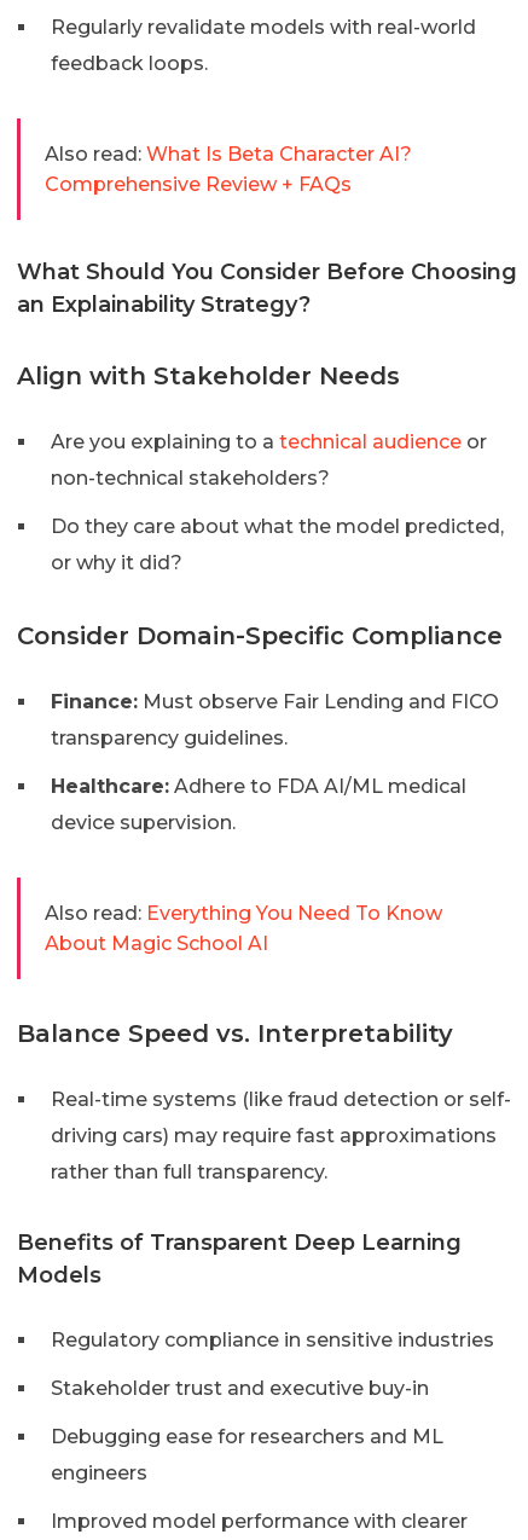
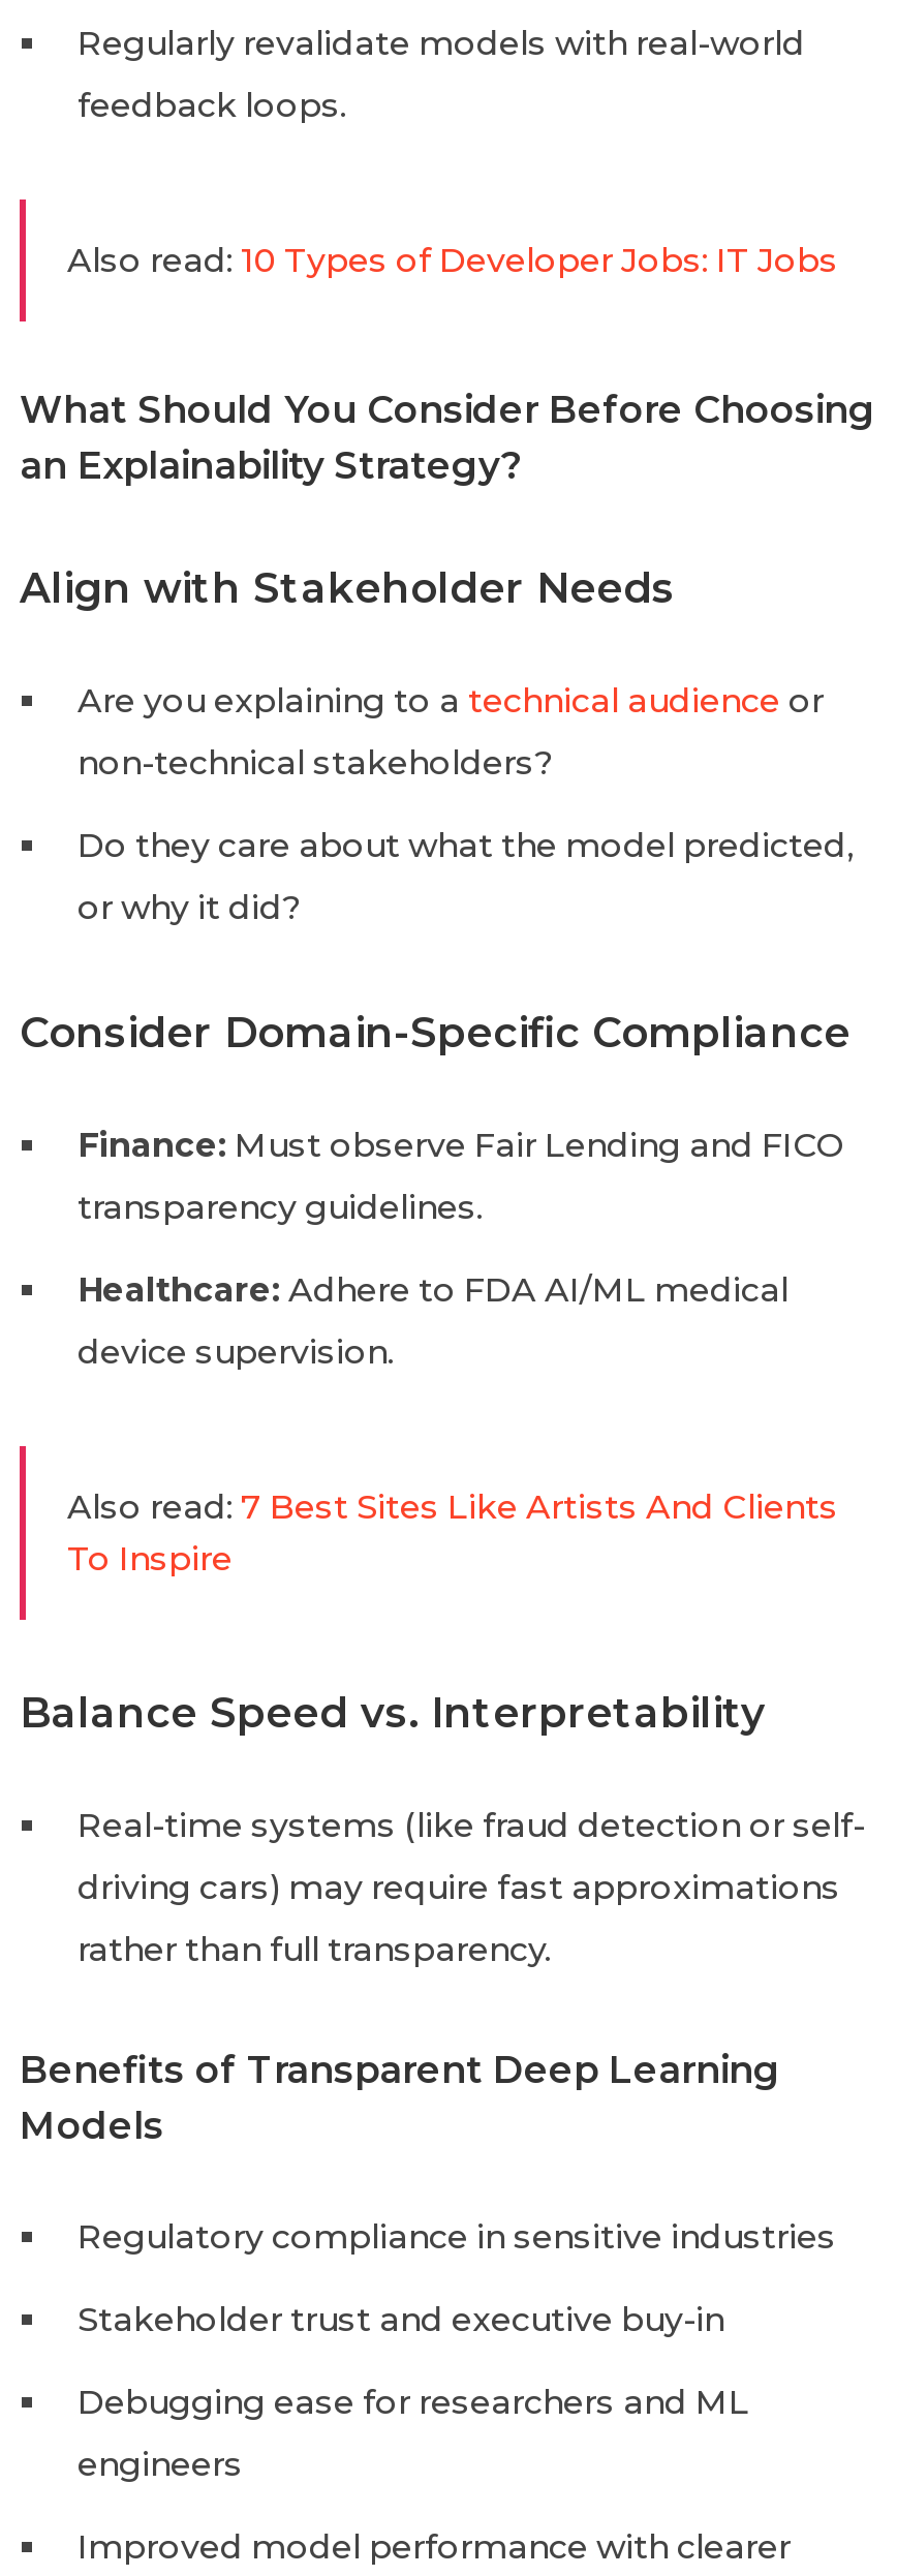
[45,143,412,196] Also read: What Is Beta Character AI? | Comprehensive Review + FAQs -> [67,241,838,280] Also read: 10 Types of Developer Jobs: IT Jobs
[45,902,442,955] Also read: Everything You Need To Know | About Magic School AI -> [67,1487,838,1578] Also read: 7 Best Sites Like Artists And Clients | To Inspire

